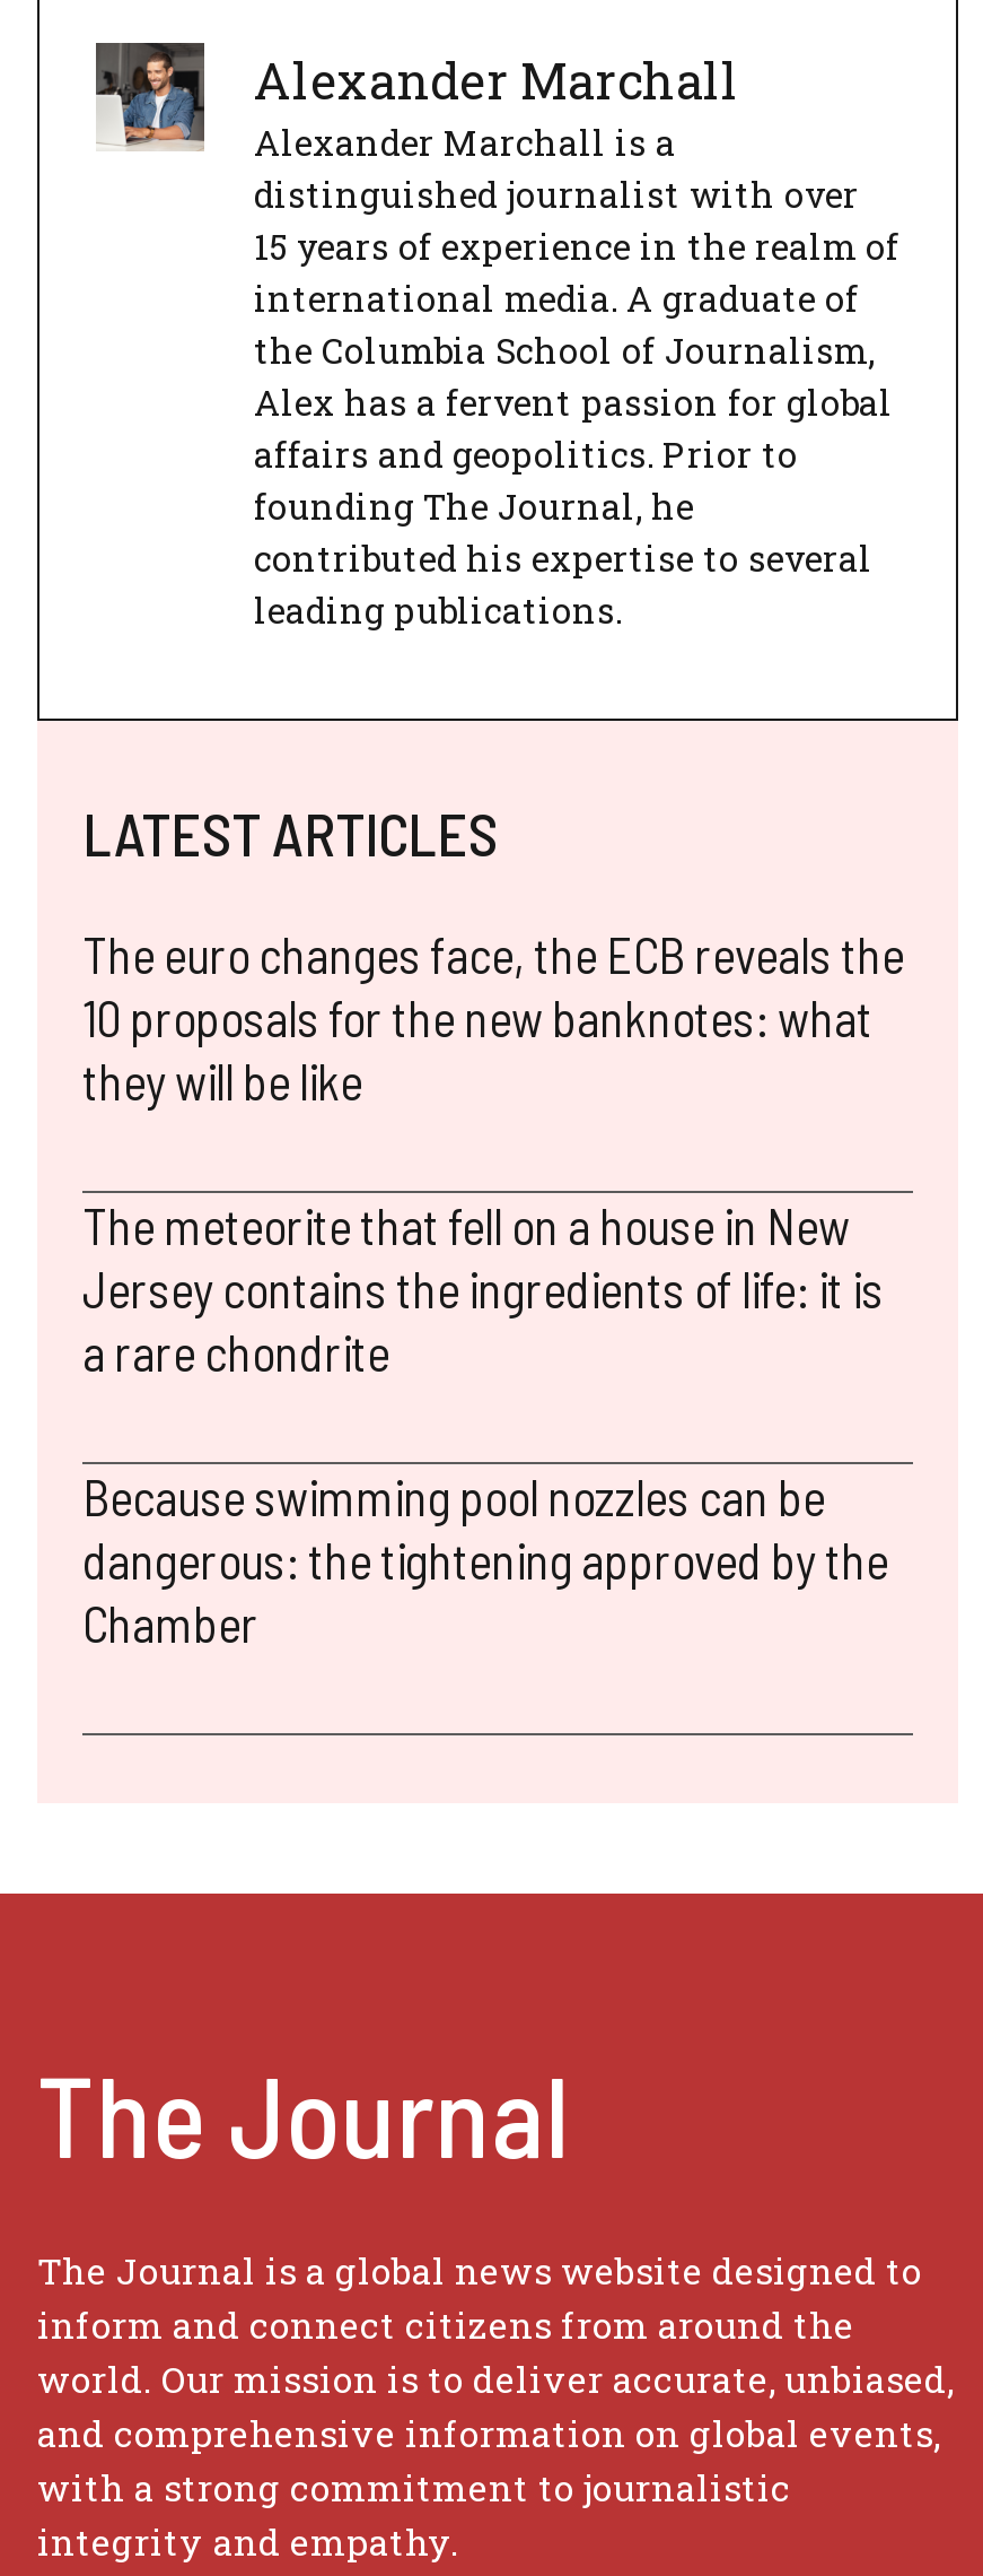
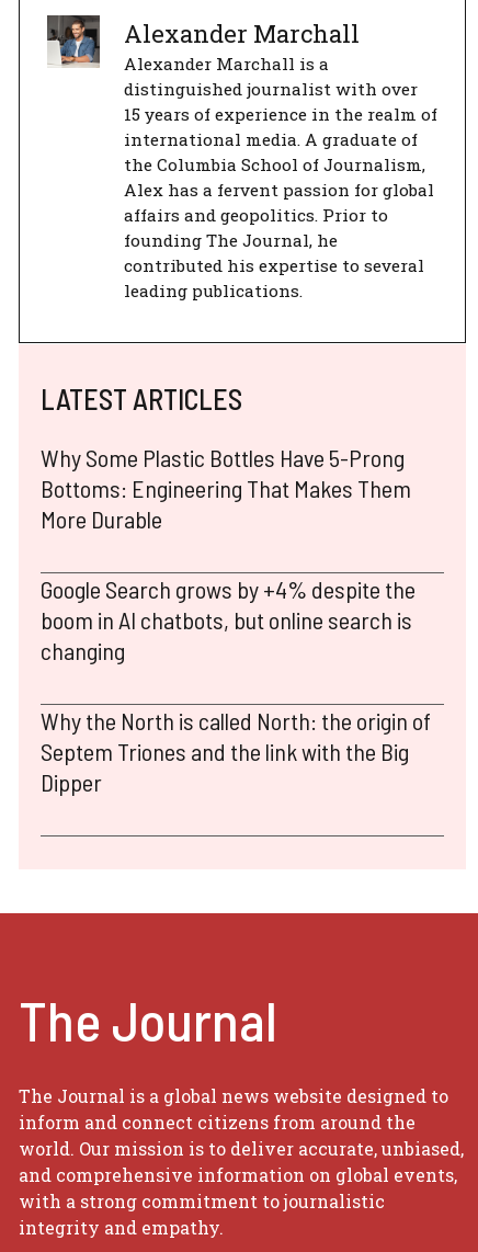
[82,923,904,1108] The euro changes face, the ECB reveals the | 10 proposals for the new banknotes: what | they will be like -> [41,442,411,532] Why Some Plastic Bottles Have 5-Prong | Bottoms: Engineering That Makes Them | More Durable
[82,1194,884,1380] The meteorite that fell on a house in New | Jersey contains the ingredients of life: it is | a rare chondrite -> [41,574,416,664] Google Search grows by +4% despite the | boom in AI chatbots, but online search is | changing
[82,1465,888,1651] Because swimming pool nozzles can be | dangerous: the tightening approved by the | Chamber -> [41,705,431,795] Why the North is called North: the origin of | Septem Triones and the link with the Big | Dipper

